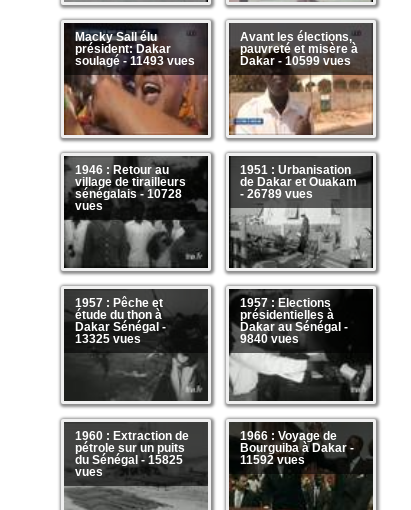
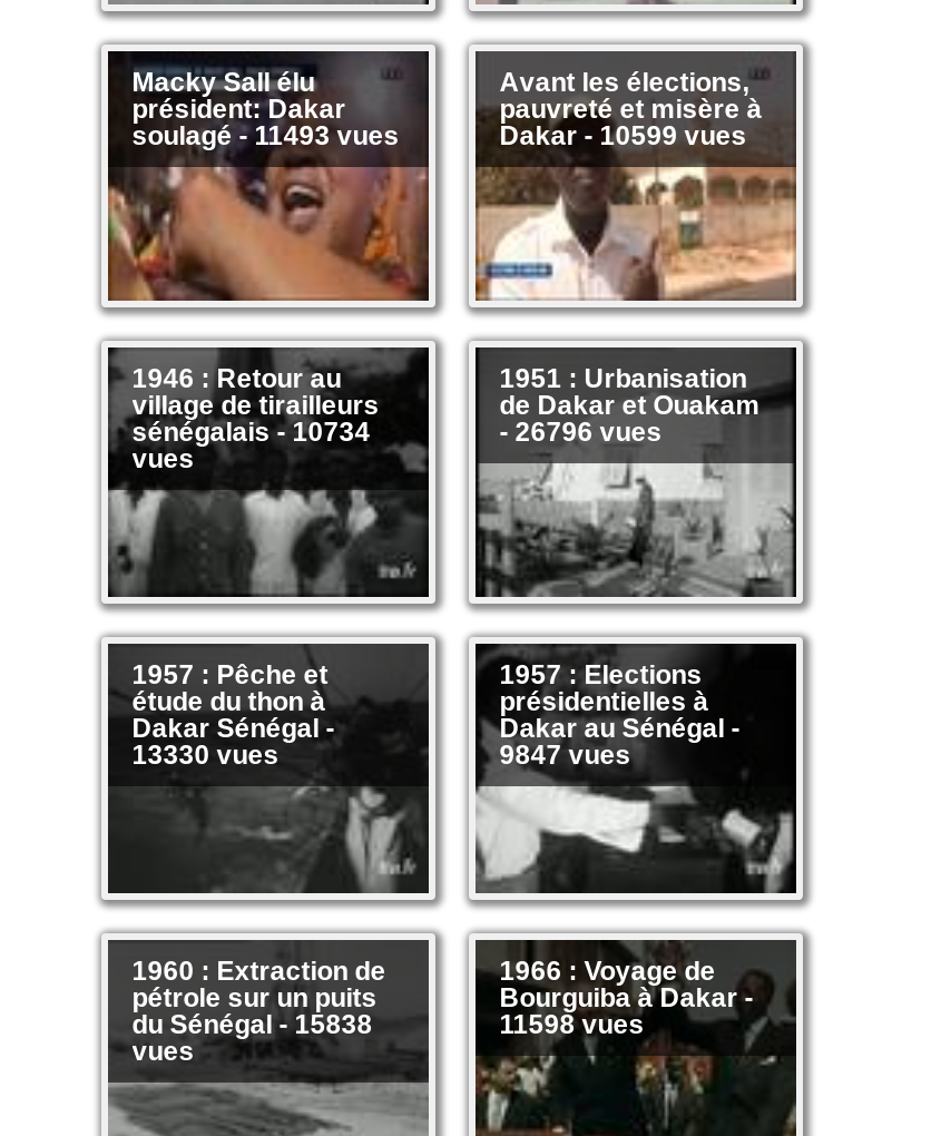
[75,187,182,201] sénégalais - 10728 -> [132,416,370,447] sénégalais - 10734
[240,187,313,201] - 26789 vues -> [499,416,662,447] - 26796 vues
[75,332,141,346] 13325 vues -> [132,739,279,770] 13330 vues
[240,332,299,346] 9840 vues -> [499,739,631,770] 9847 vues
[75,453,183,467] du Sénégal - 15825 -> [132,1009,372,1040] du Sénégal - 15838
[240,453,305,467] 11592 vues -> [499,1009,644,1040] 11598 vues

